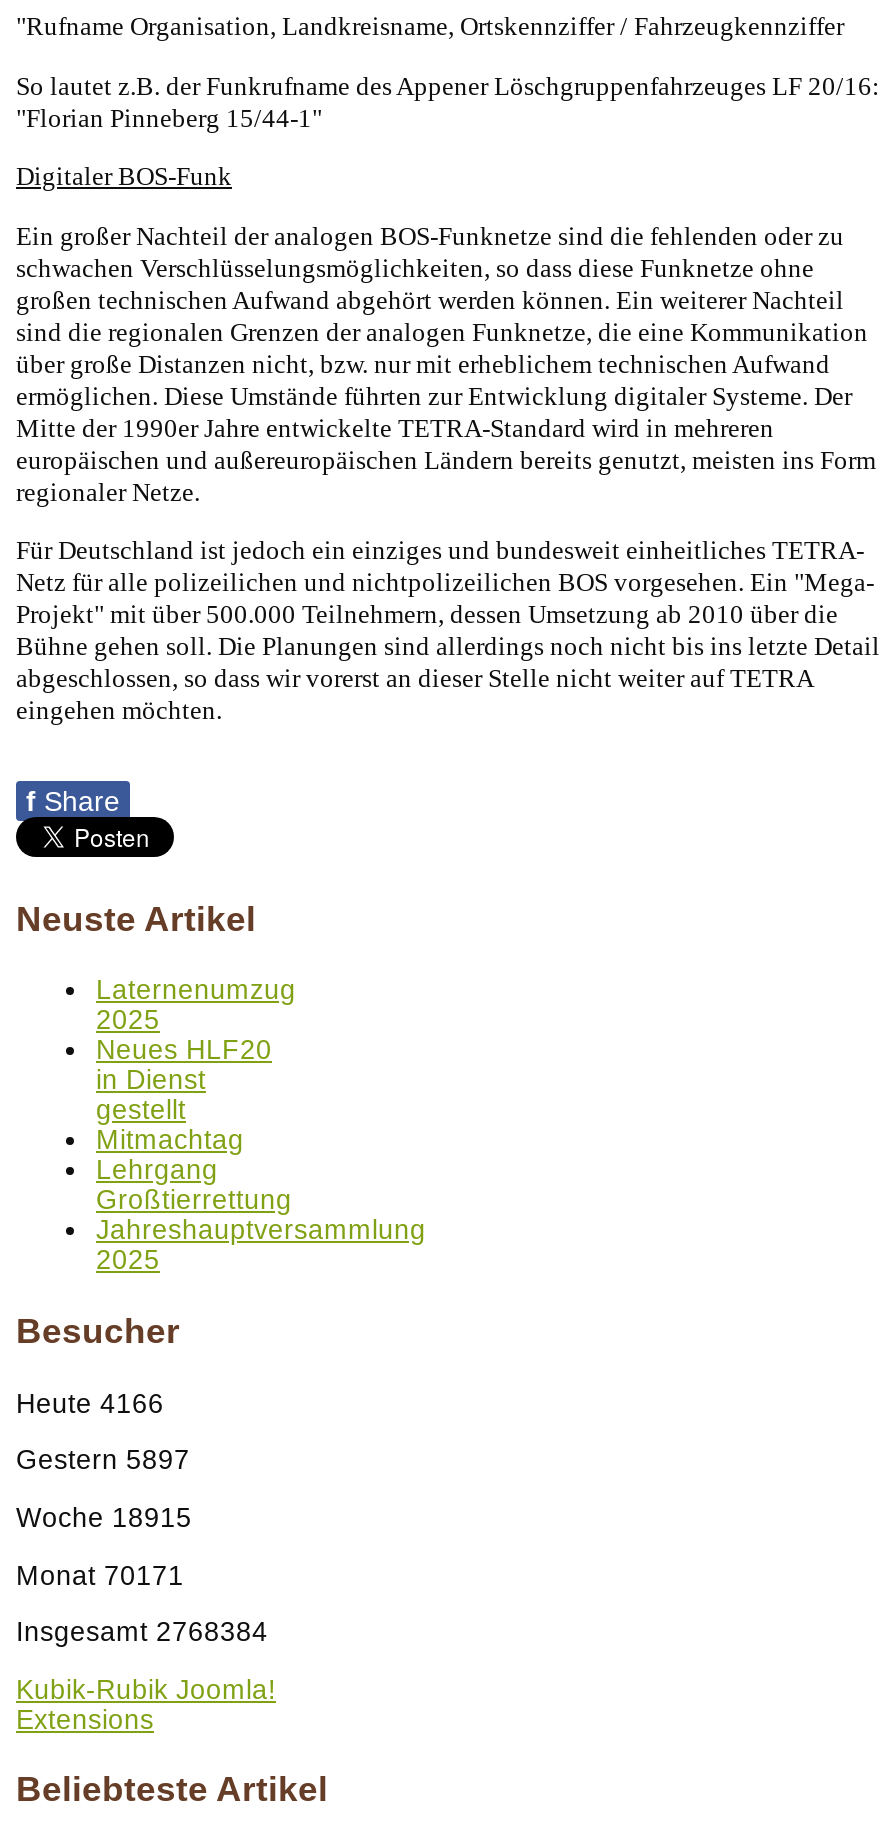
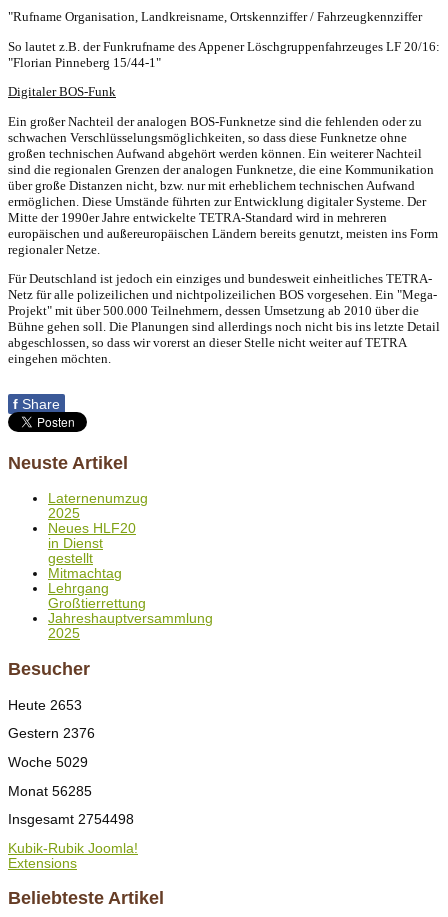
[16,1388,164,1418] Heute 4166 -> [8,698,82,713] Heute 2653
[16,1446,190,1476] Gestern 5897 -> [8,726,95,741] Gestern 2376
[16,1503,192,1533] Woche 18915 -> [8,755,88,770] Woche 5029
[16,1560,184,1590] Monat 70171 -> [8,783,92,798] Monat 56285
[16,1617,268,1647] Insgesamt 2768384 -> [8,812,134,827] Insgesamt 2754498

